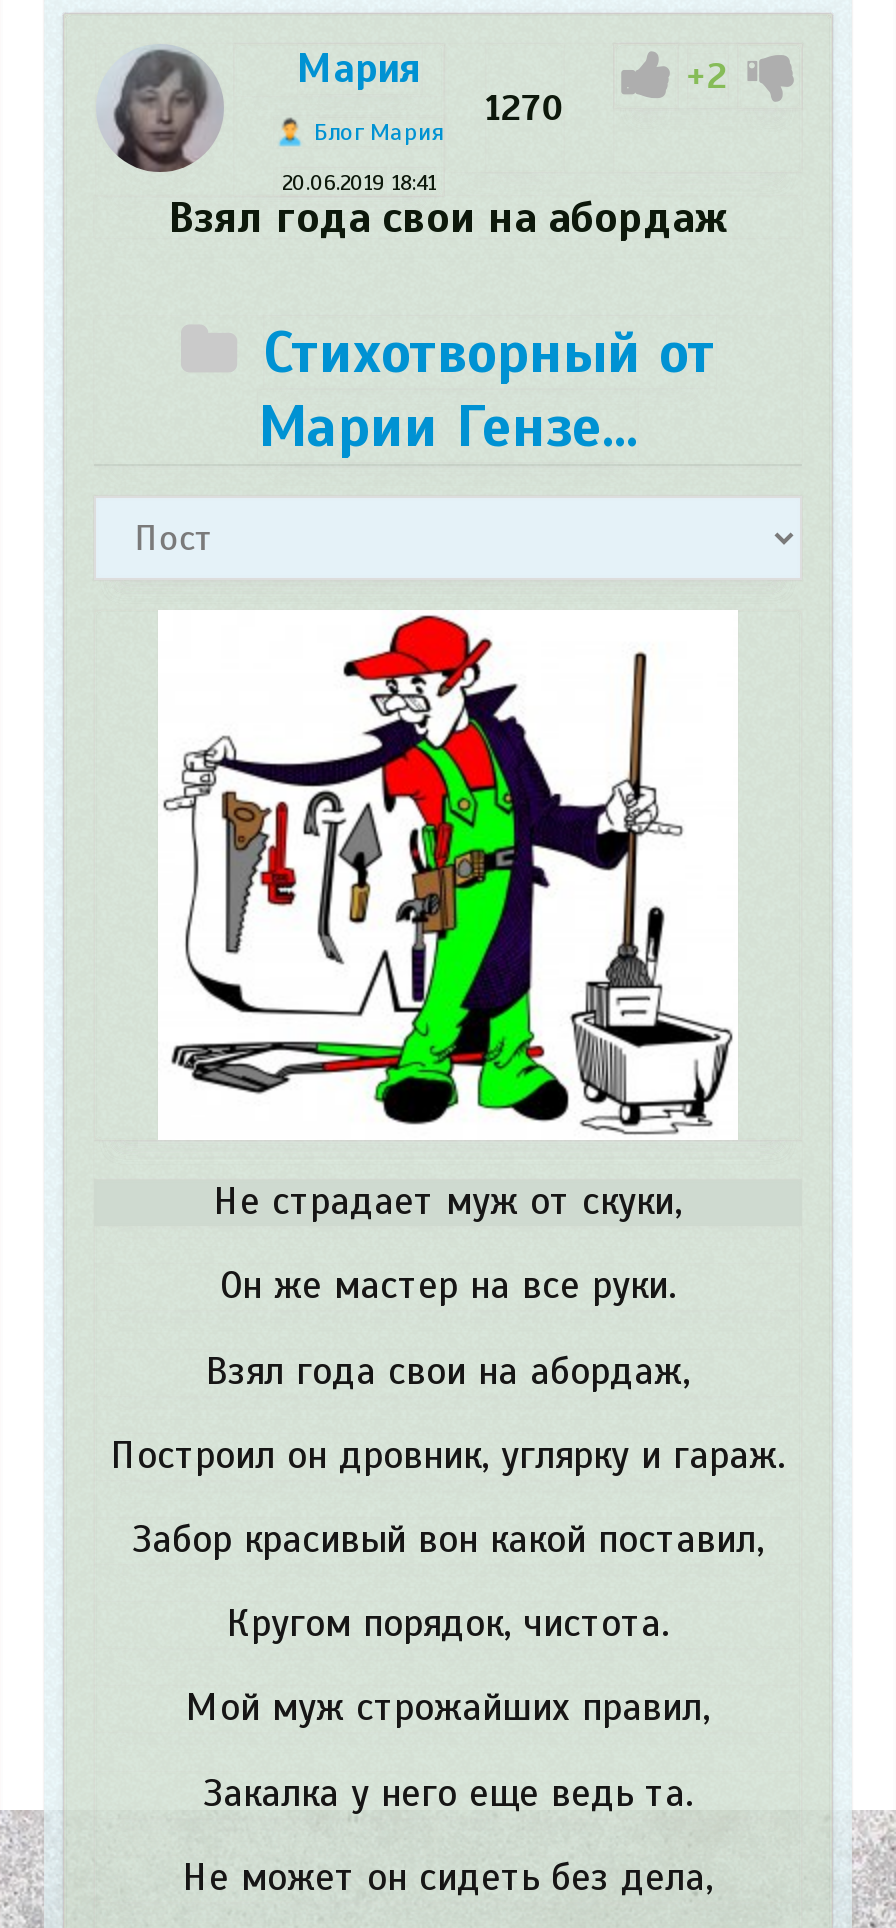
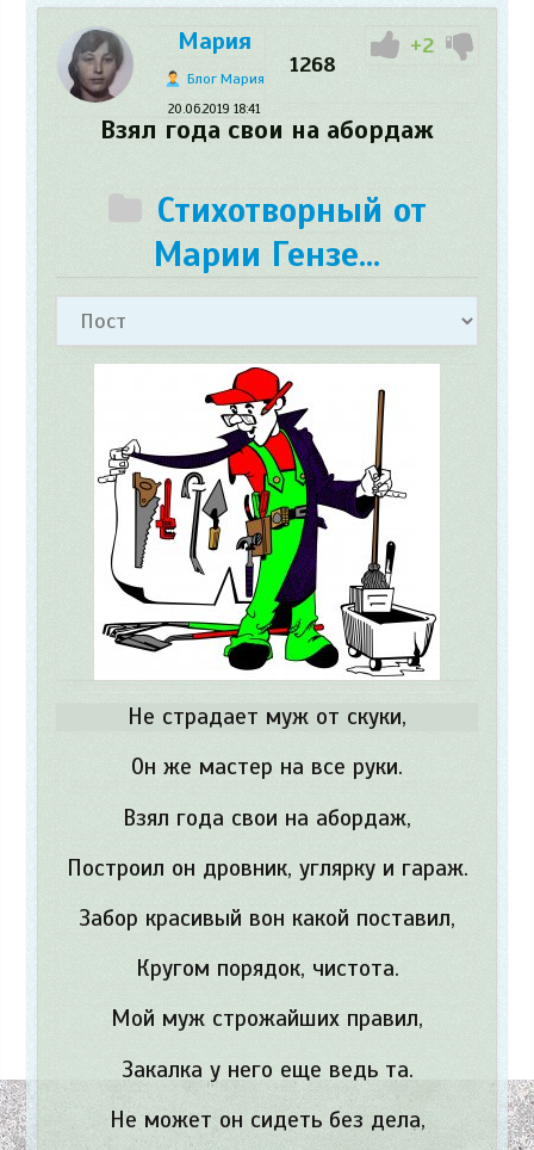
[485,87,563,131] 1270 -> [289,52,336,78] 1268

